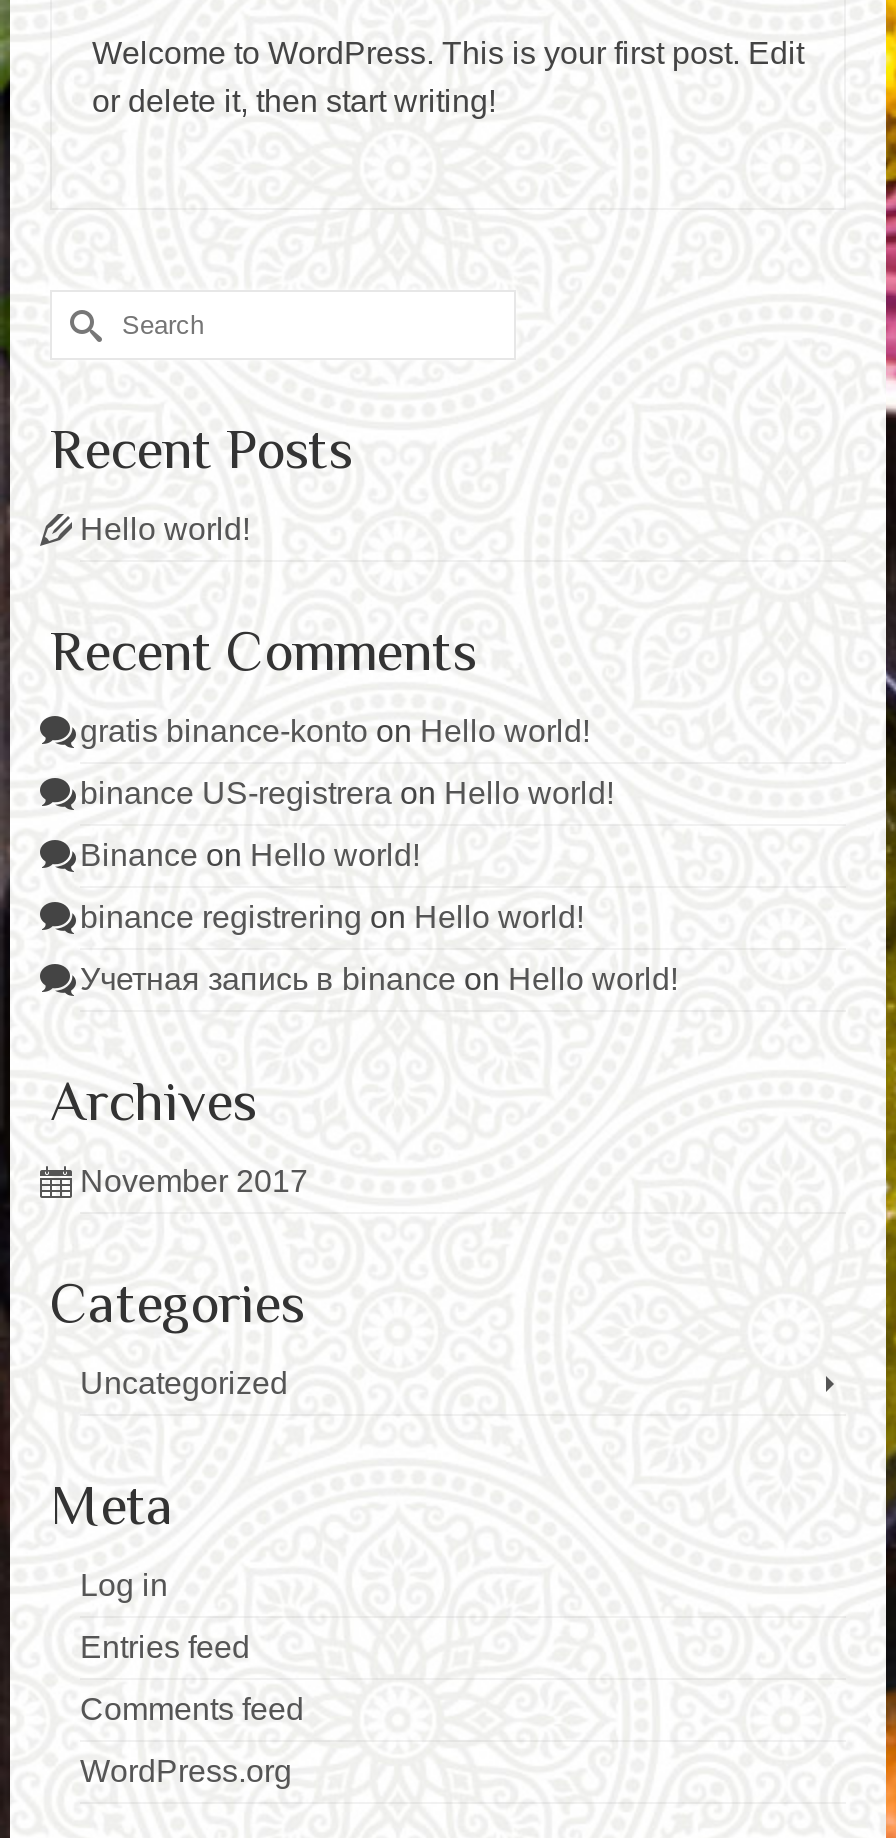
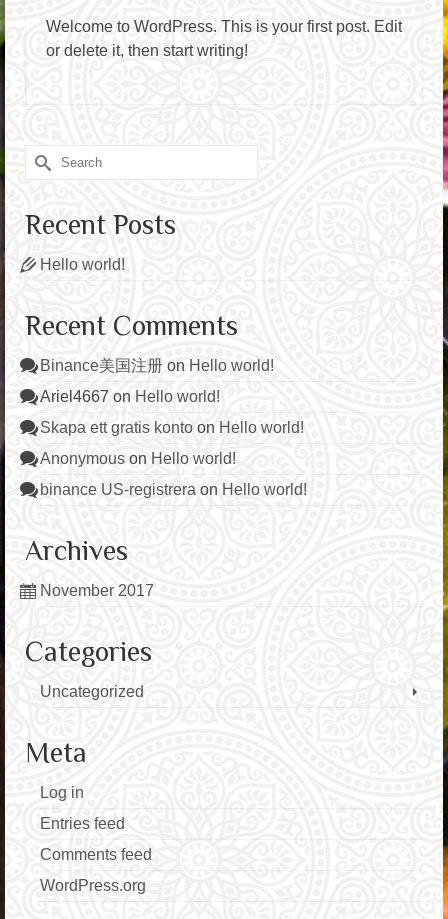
[80,715,590,749] gratis binance-konto on Hello world! -> [40,357,304,467] Binance美国注册on Hello world! | Ariel4667 on Hello world! | Skapa ett gratis konto on Hello world! | Anonymous on Hello world!
moved [80,777,614,811] -> [40,481,307,498]: binance US-registrera on Hello world!
[80,839,678,997] Binance on Hello world! | binance registrering on Hello world! | Учетная запись в binance on Hello world! -> none

